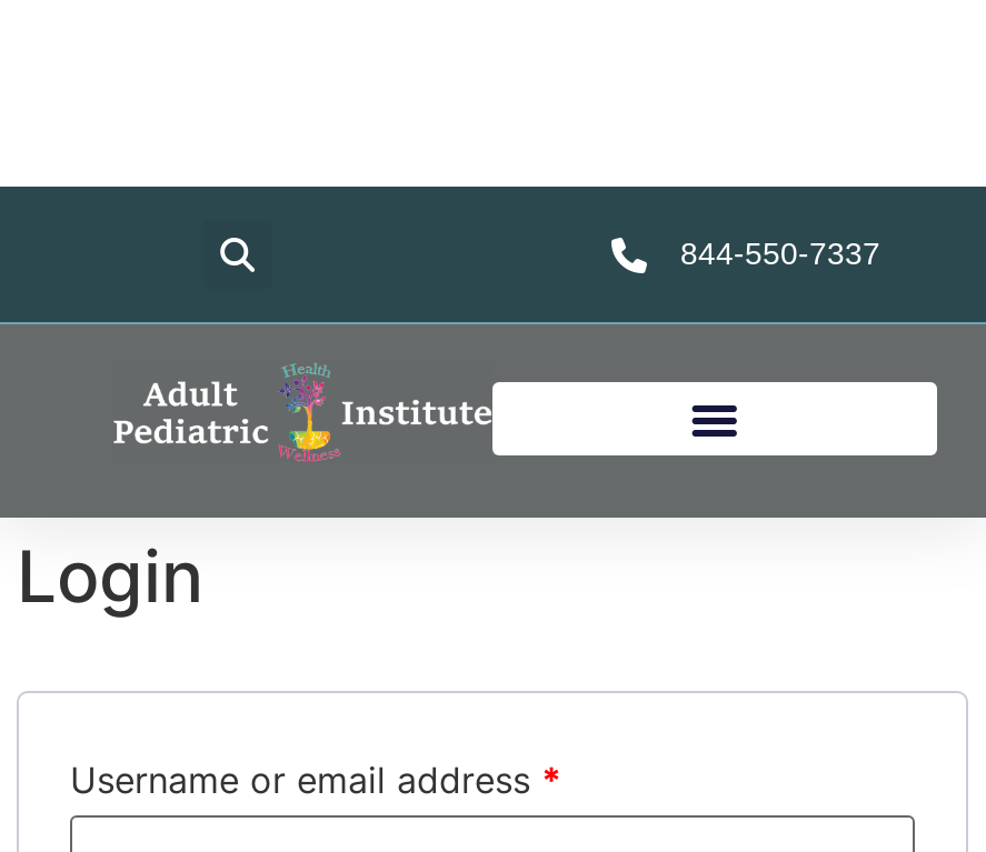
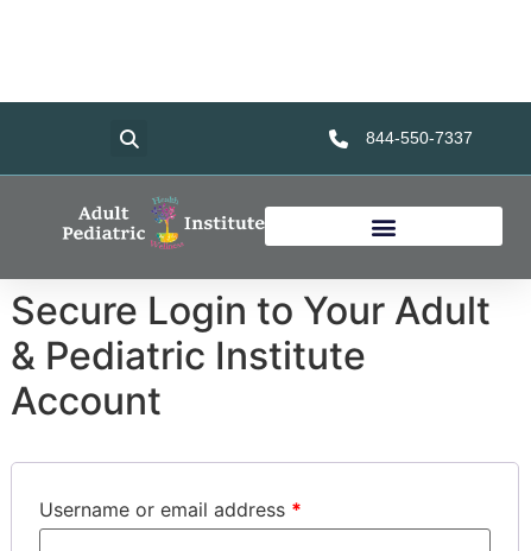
[17,533,203,619] Login -> [11,287,491,424] Secure Login to Your Adult | & Pediatric Institute | Account

